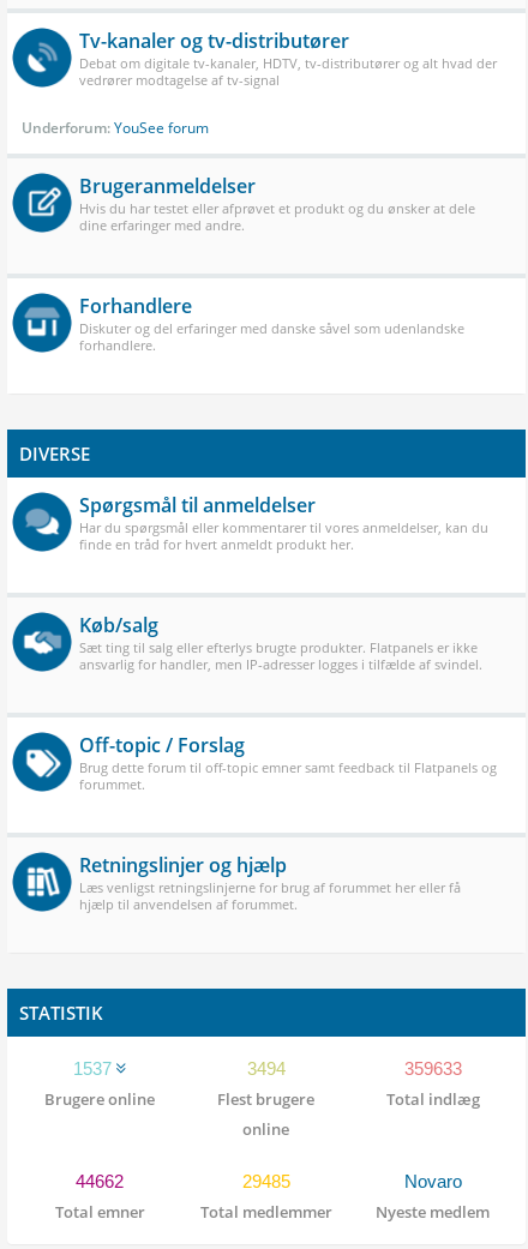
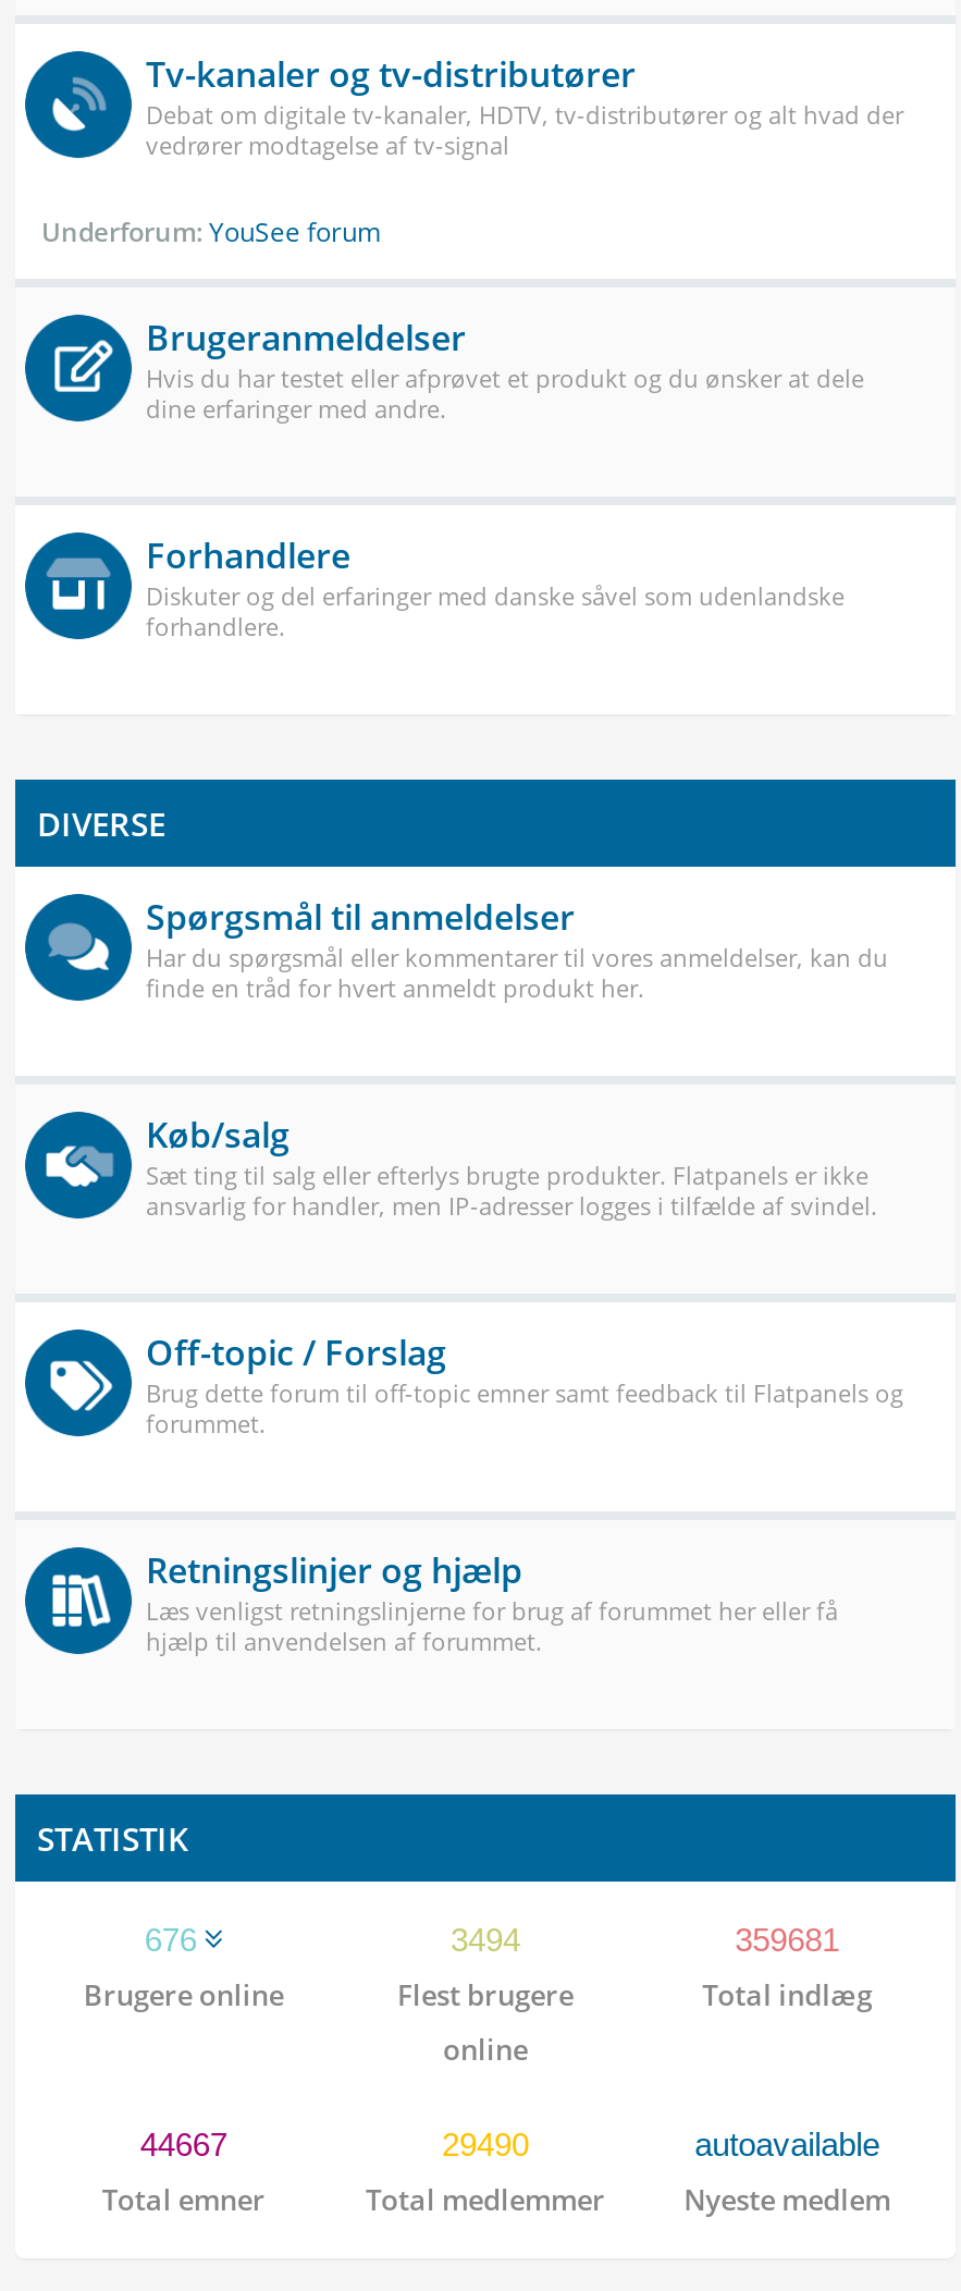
[74,1058,117,1079] 1537 -> [144,1921,205,1958] 676
[404,1058,462,1079] 359633 -> [735,1921,839,1958] 359681
[76,1171,124,1191] 44662 -> [140,2125,227,2163] 44667
[242,1171,290,1191] 29485 -> [442,2125,529,2163] 29490
[404,1171,462,1191] Novaro -> [695,2125,880,2163] autoavailable

